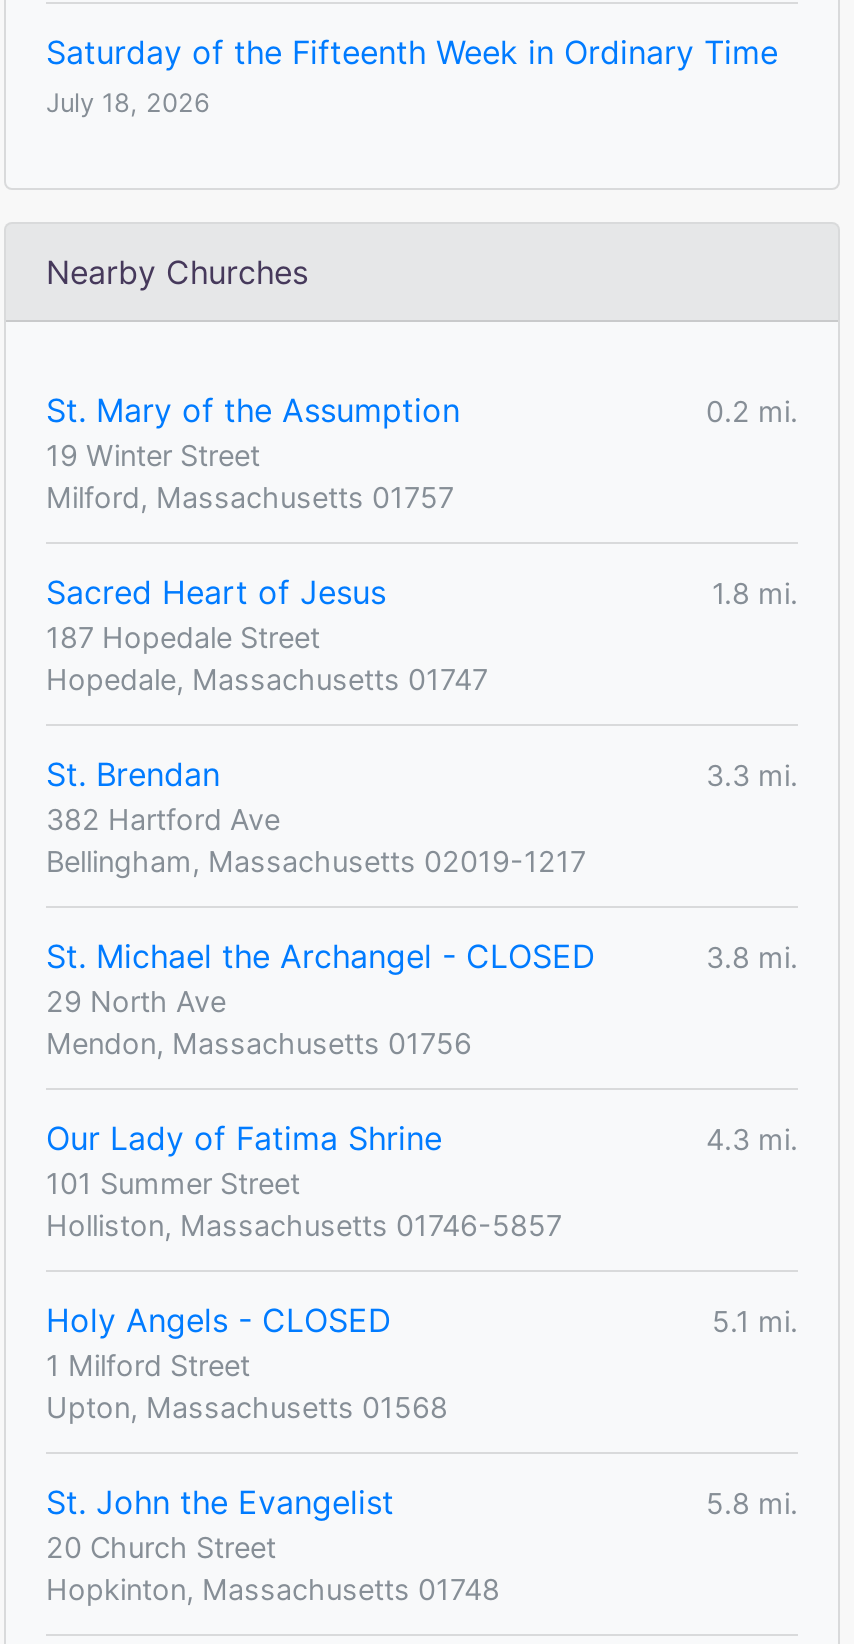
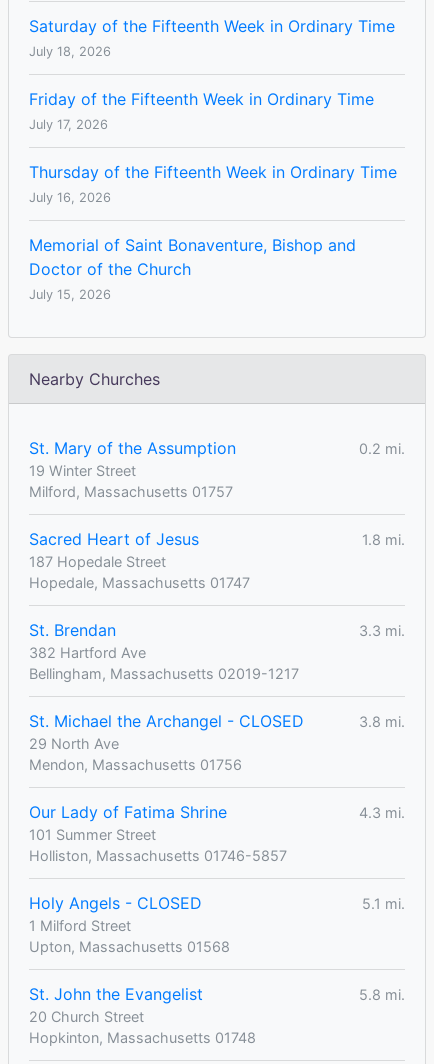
none -> [29,89,397,302] Friday of the Fifteenth Week in Ordinary Time | July 17, 2026 | Thursday of the Fifteenth Week in Ordinary Time | July 16, 2026 | Memorial of Saint Bonaventure, Bishop and | Doctor of the Church | July 15, 2026

